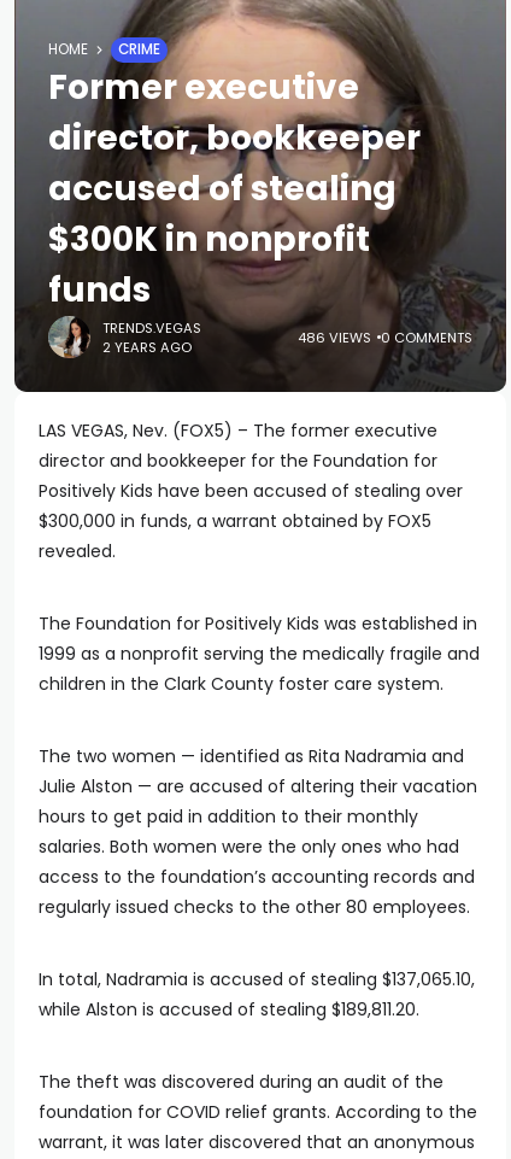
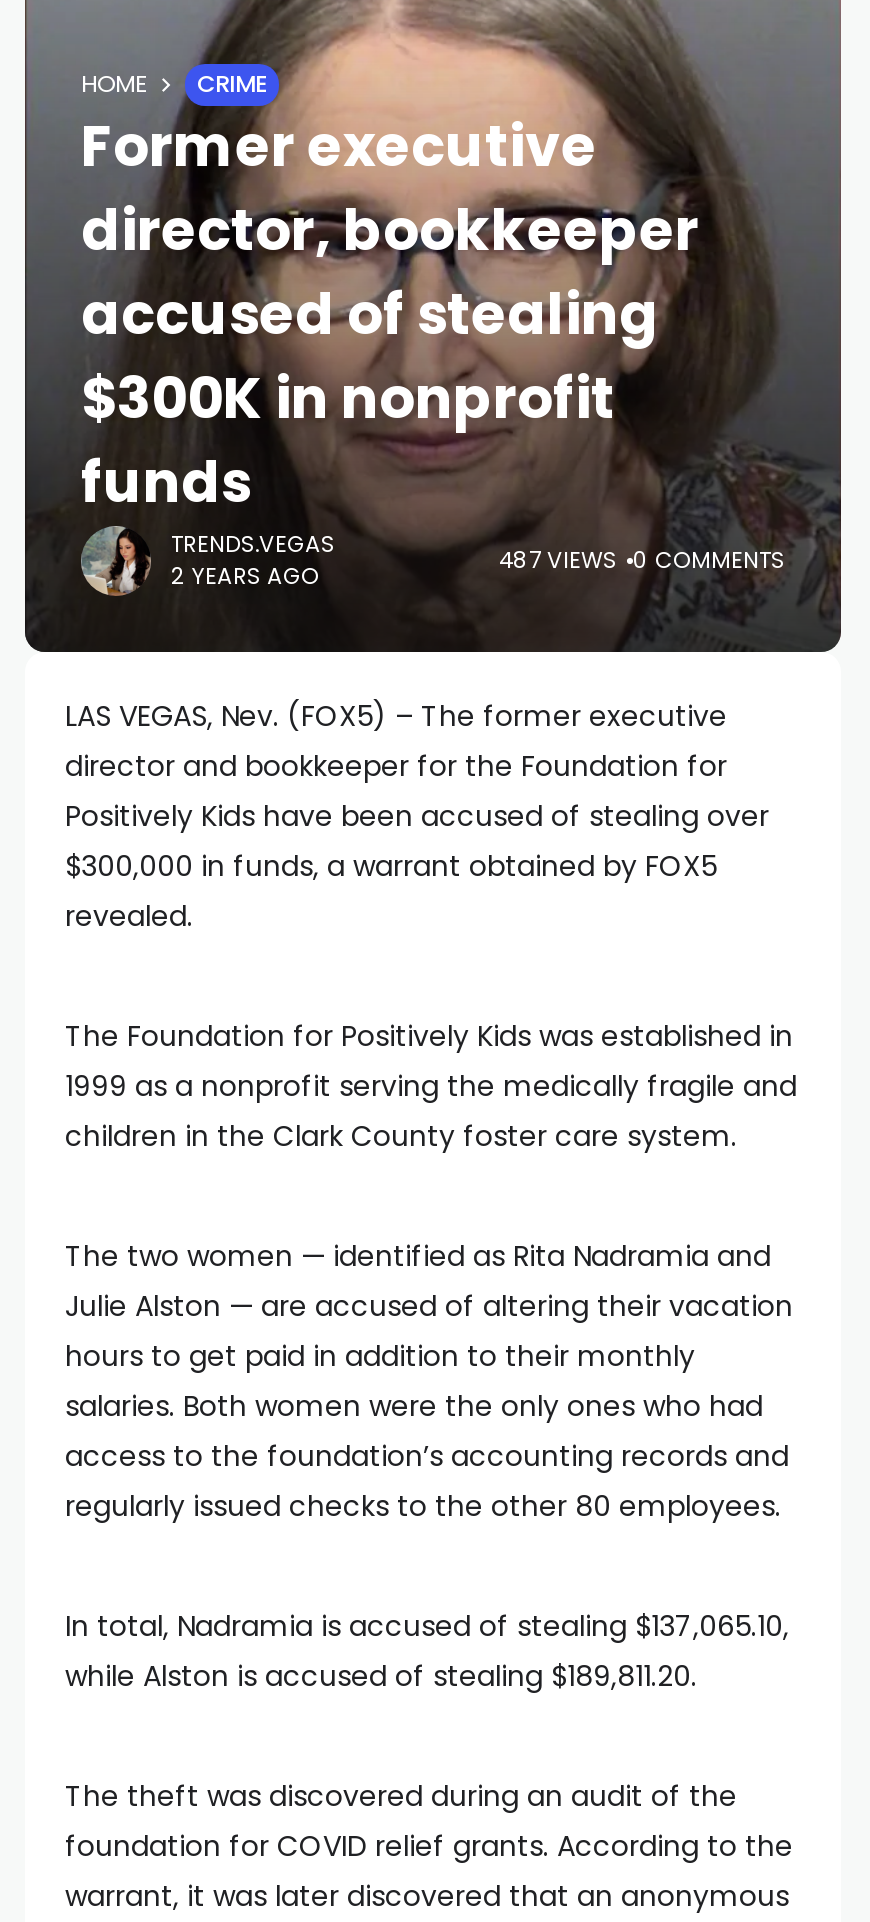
[298,328,472,347] 486 VIEWS 0 COMMENTS -> [499,544,785,576] 487 VIEWS 0 COMMENTS

